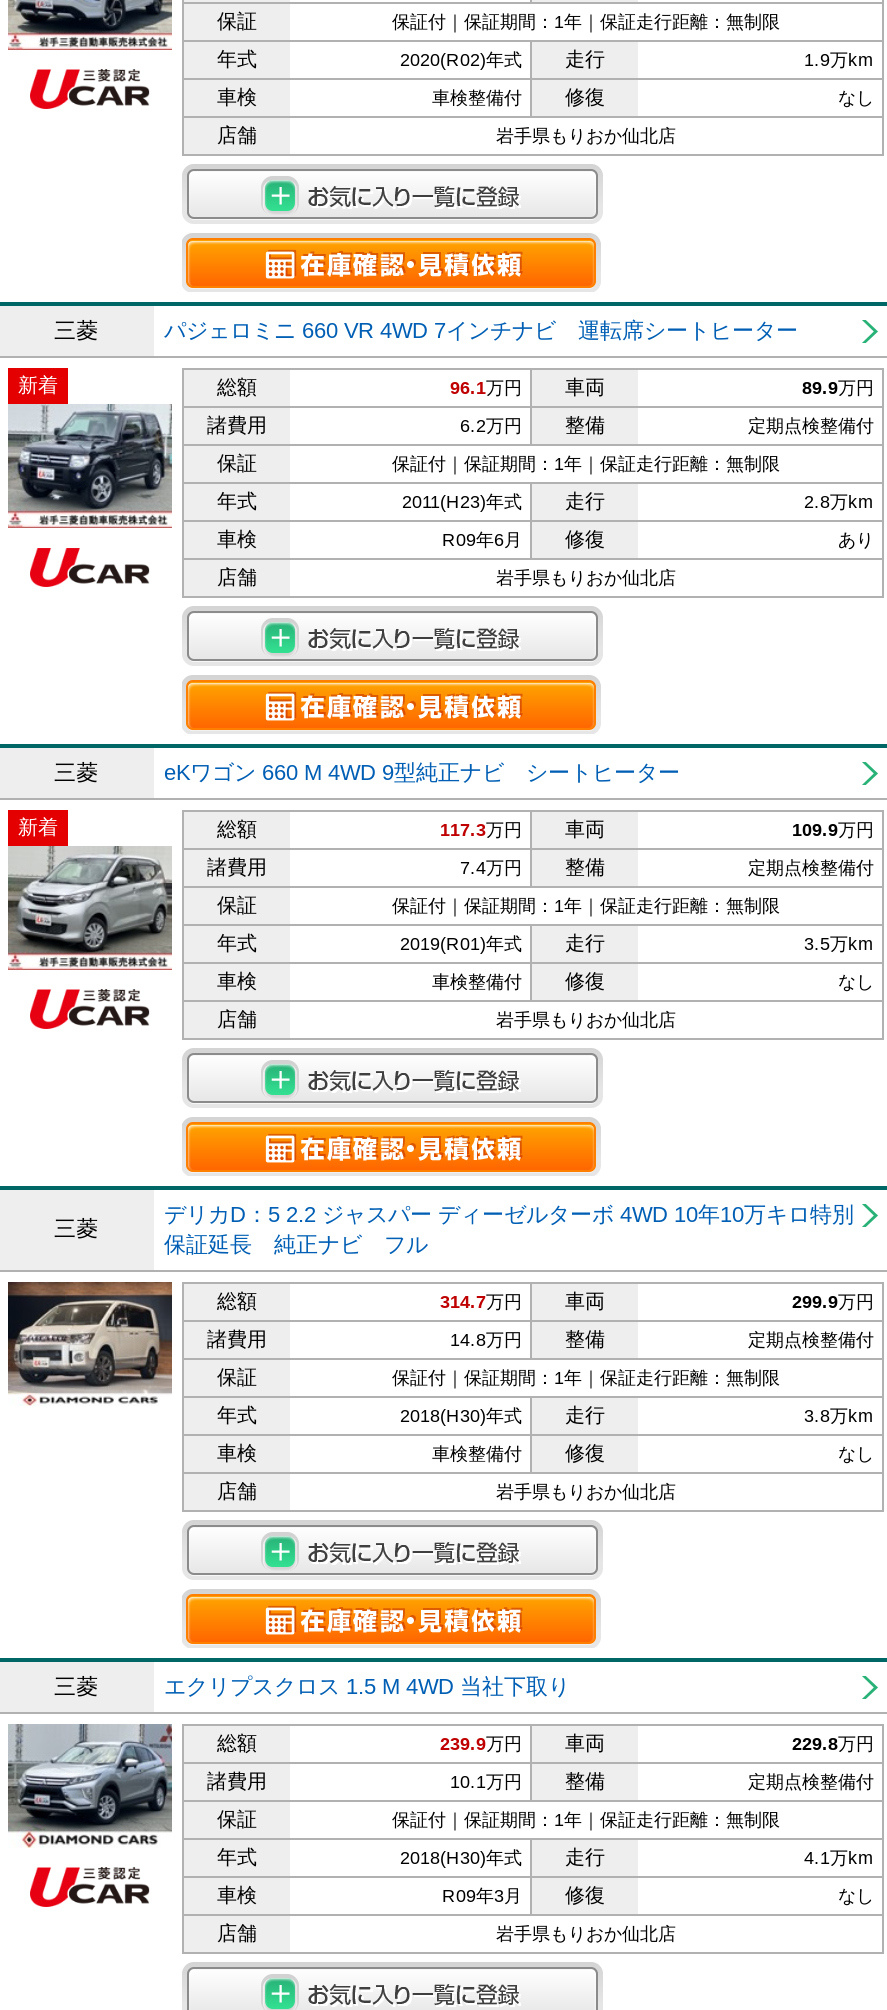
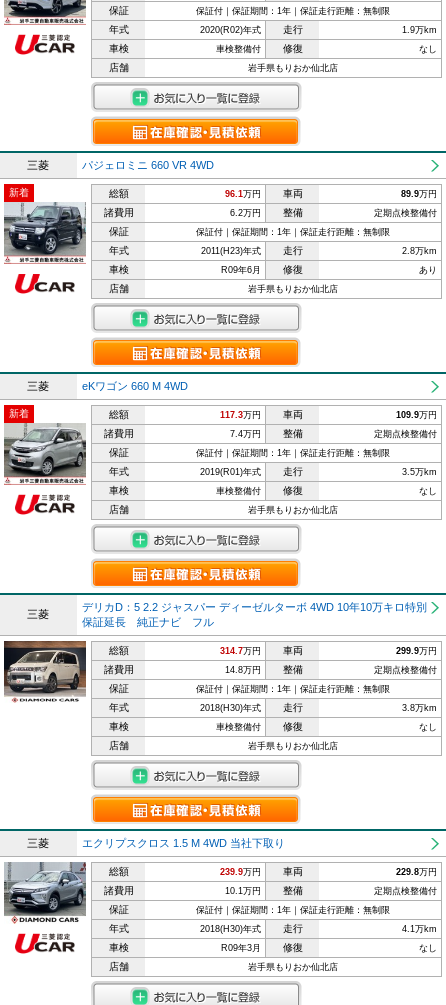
[164,318,798,342] パジェロミニ 660 VR 4WD 7インチナビ 運転席シートヒーター -> [82,159,217,171] パジェロミニ 660 VR 4WD
[164,760,680,784] eKワゴン 660 M 4WD 9型純正ナビ シートヒーター -> [82,380,191,392] eKワゴン 660 M 4WD

